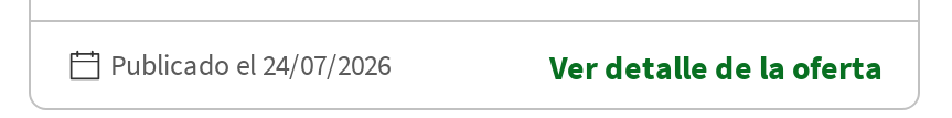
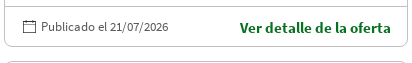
[110,47,391,85] Publicado el 24/07/2026 -> [41,18,168,35] Publicado el 21/07/2026

